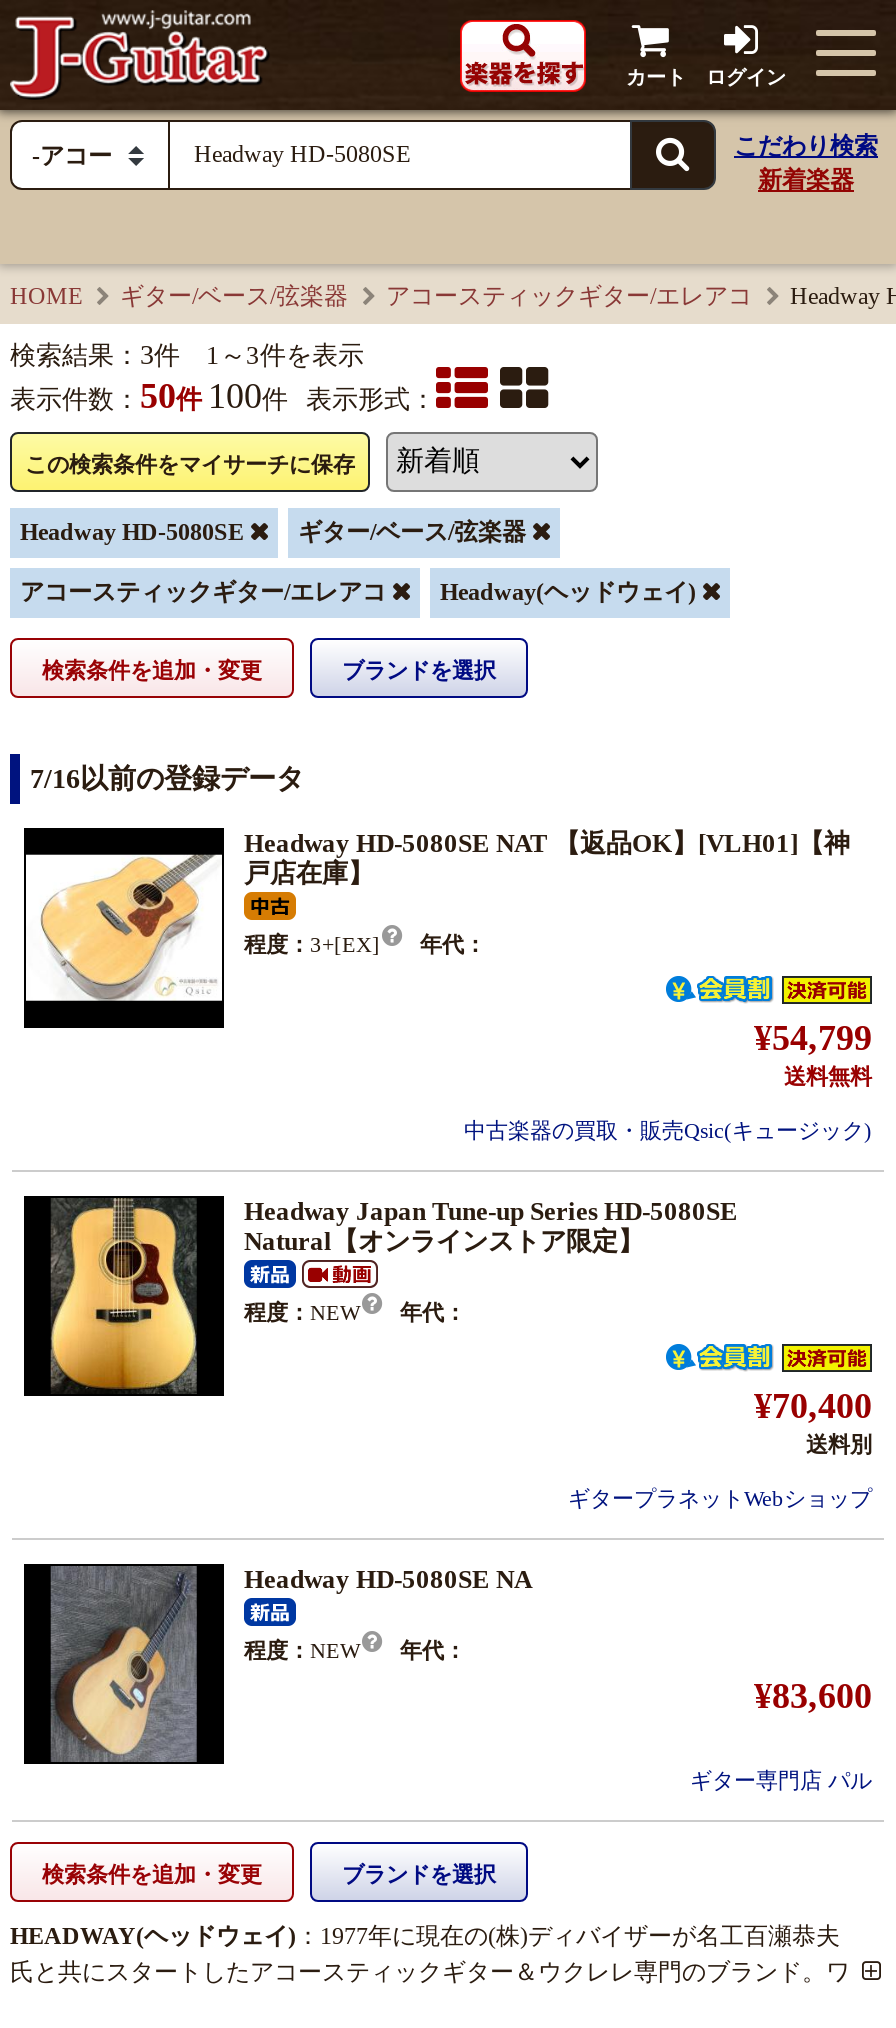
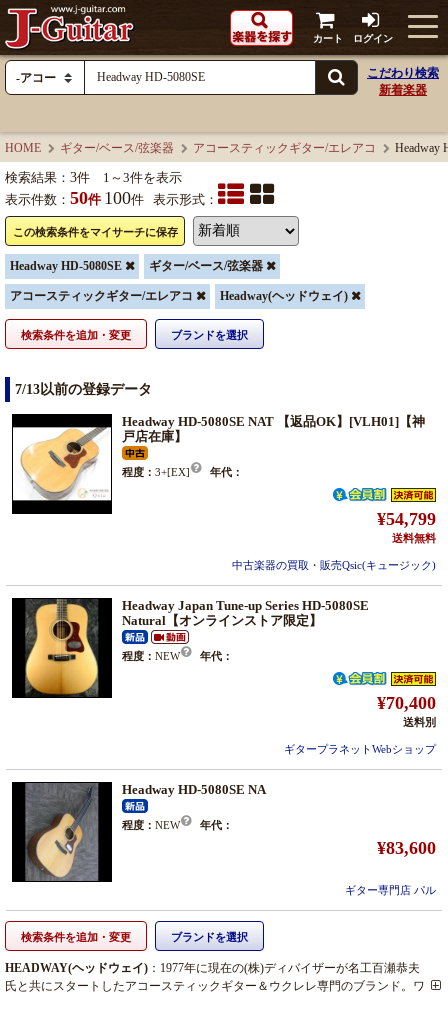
[30,764,304,794] 7/16以前の登録データ -> [15,382,152,397] 7/13以前の登録データ

